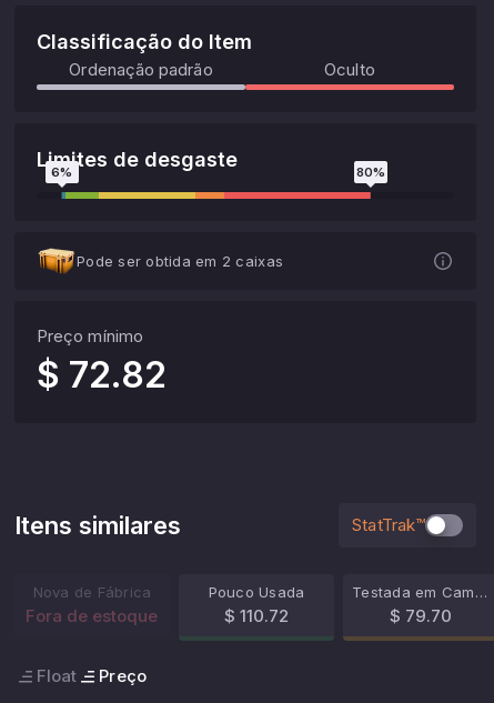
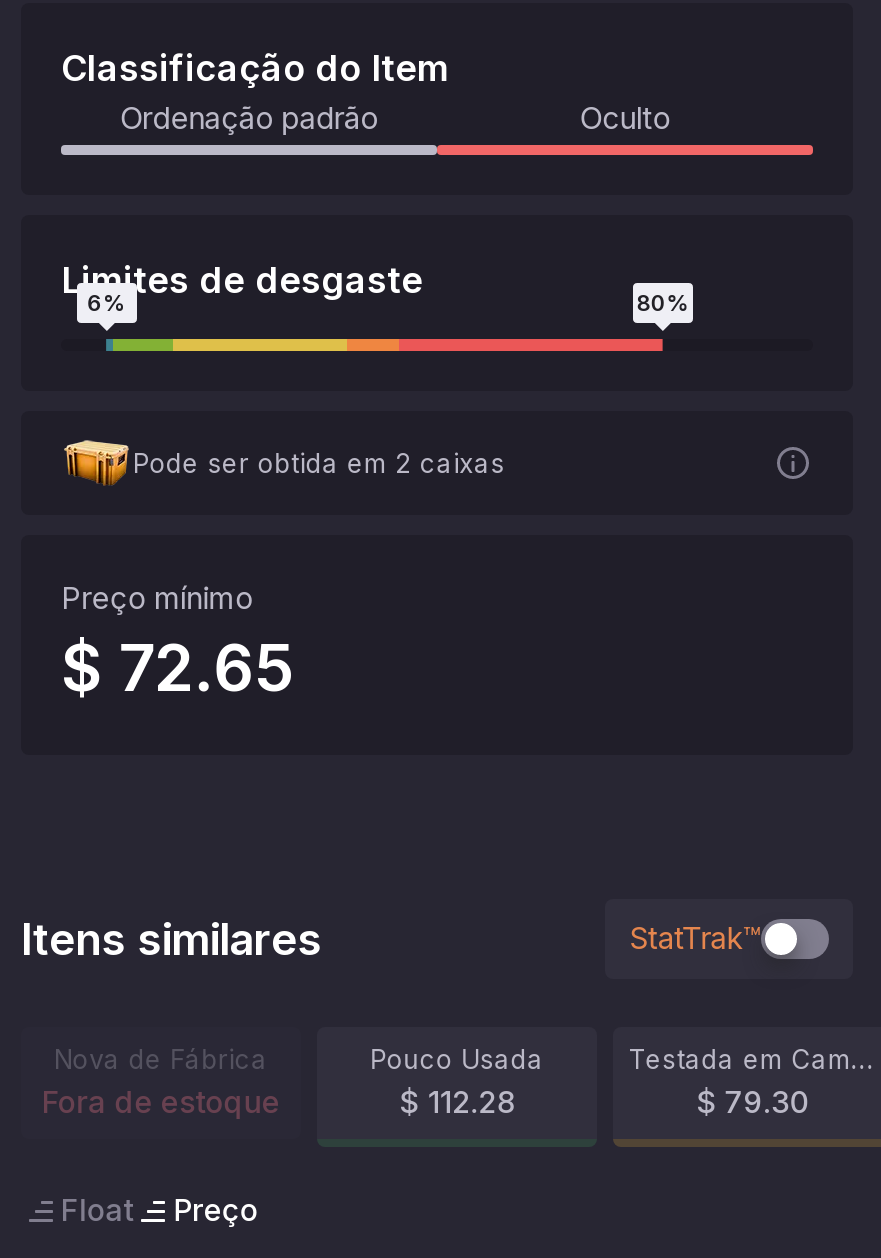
[37,353,166,396] $ 72.82 -> [61,629,295,707] $ 72.65
[224,605,289,626] $ 110.72 -> [399,1083,515,1121] $ 112.28
[389,605,452,626] $ 79.70 -> [696,1083,810,1121] $ 79.30

